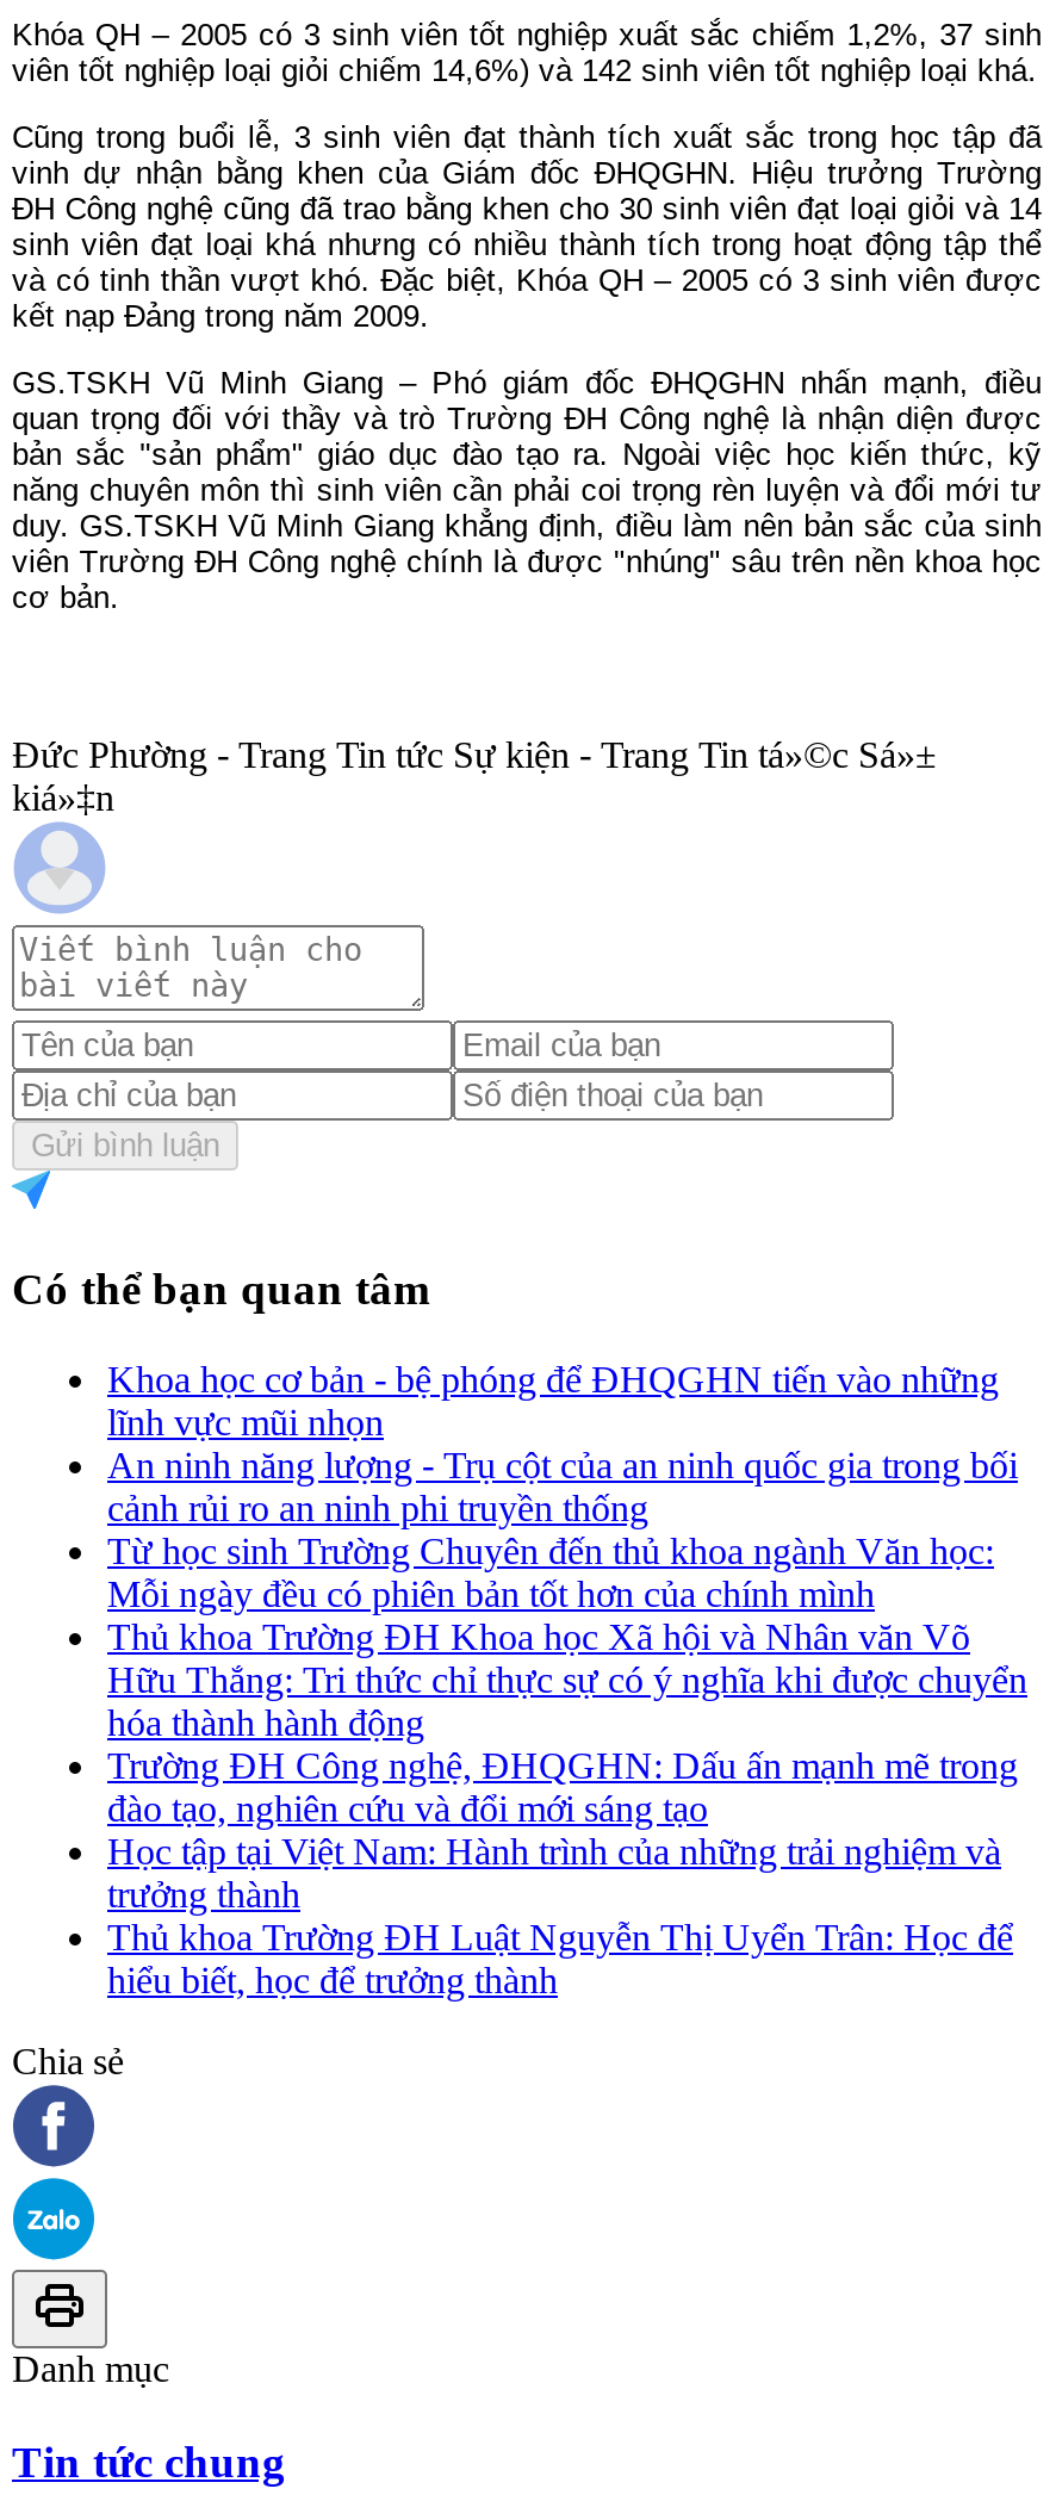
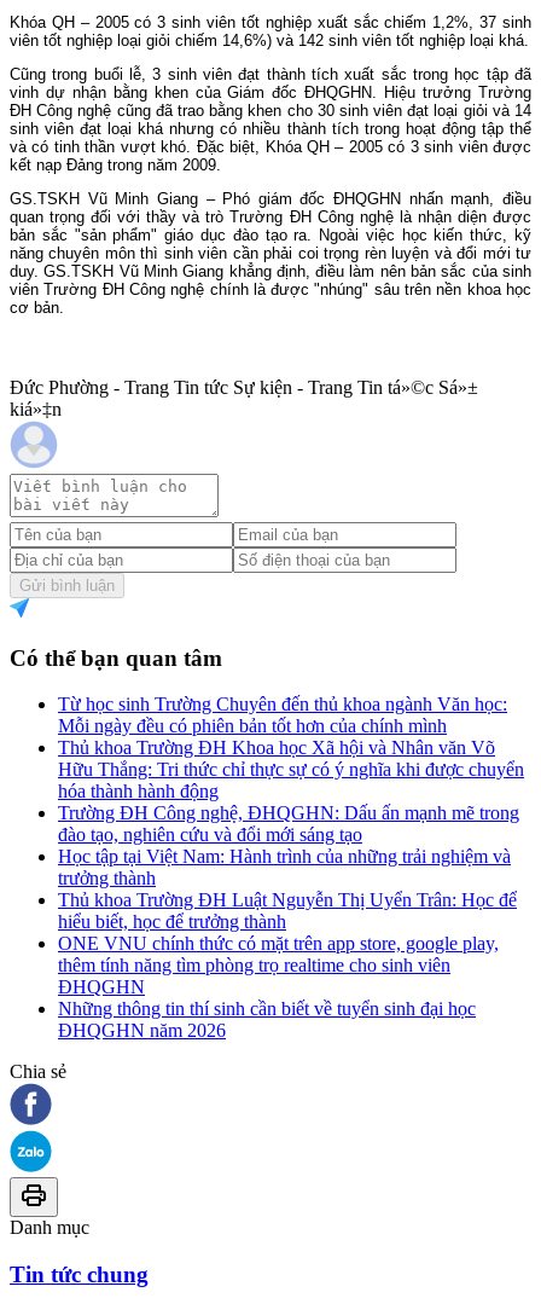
[107,1359,1018,1529] Khoa học cơ bản - bệ phóng để ĐHQGHN tiến vào những | lĩnh vực mũi nhọn | An ninh năng lượng - Trụ cột của an ninh quốc gia trong bối | cảnh rủi ro an ninh phi truyền thống -> none
moved [107,1531,1027,2001] -> [58,694,524,932]: Từ học sinh Trường Chuyên đến thủ khoa ngành Văn học: | Mỗi ngày đều có phiên bản tốt hơn của chính mình | Thủ khoa Trường ĐH Khoa học Xã hội và Nhân văn Võ | ... | Thủ khoa Trường ĐH Luật Nguyễn Thị Uyển Trân: Học để | hiểu biết, học để trưởng thành
none -> [58,933,499,1041] ONE VNU chính thức có mặt trên app store, google play, | thêm tính năng tìm phòng trọ realtime cho sinh viên | ĐHQGHN | Những thông tin thí sinh cần biết về tuyển sinh đại học | ĐHQGHN năm 2026

